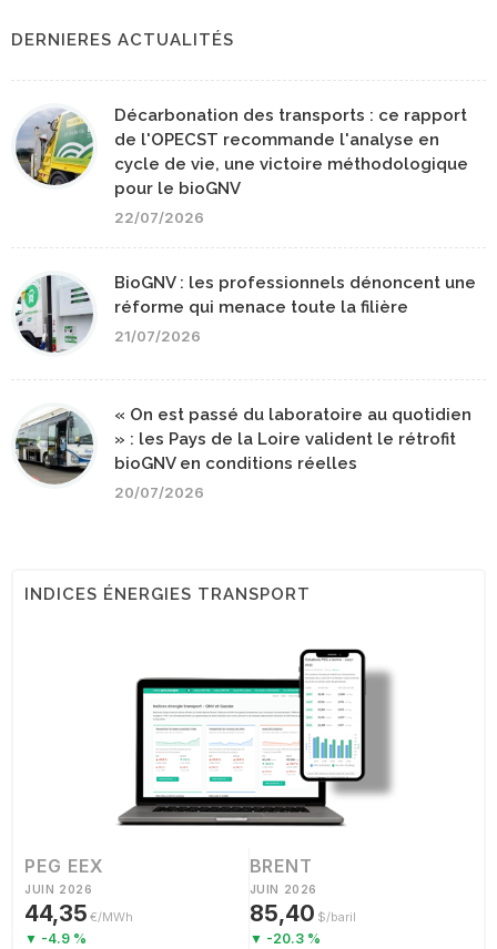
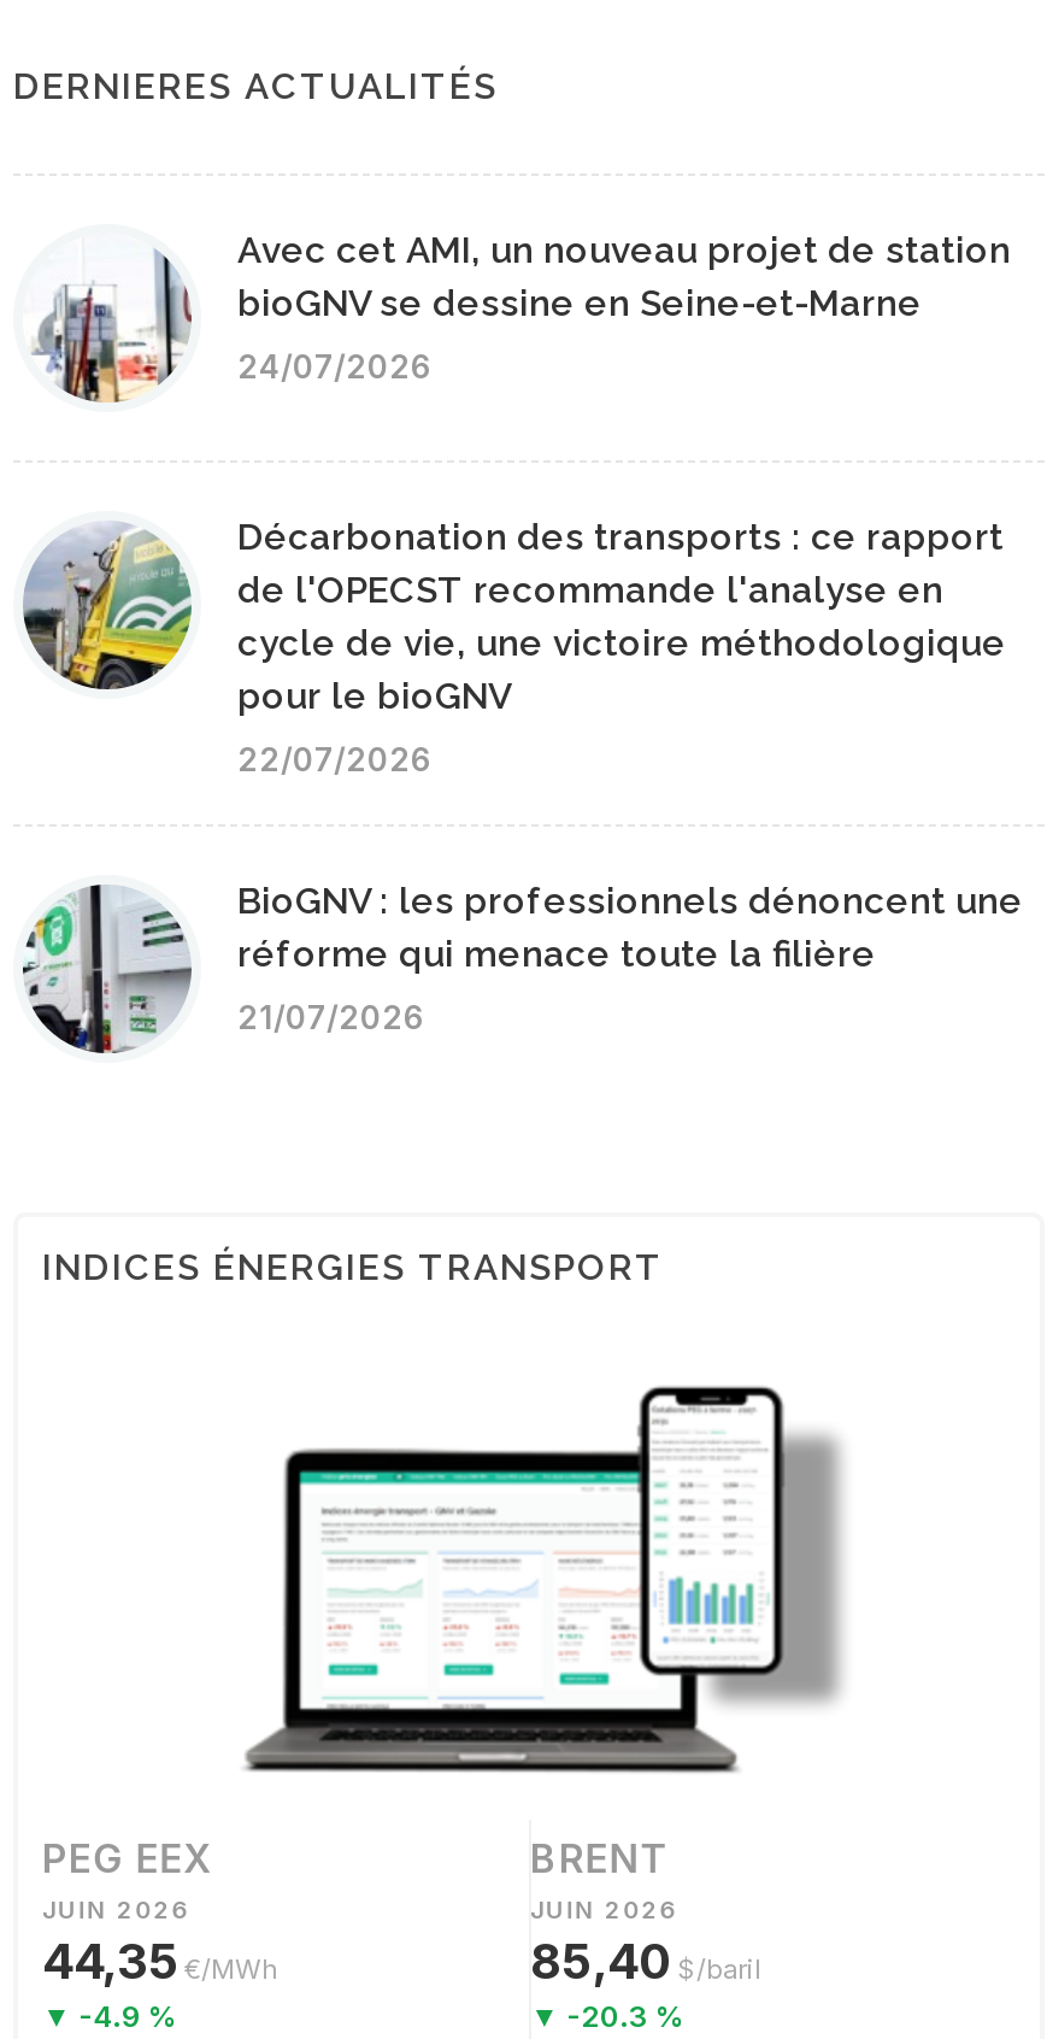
none -> [33,229,1011,402] [image] | Avec cet AMI, un nouveau projet de station | bioGNV se dessine en Seine-et-Marne | 24/07/2026
moved [11,104,476,345] -> [13,513,1023,1037]: [image] | Décarbonation des transports : ce rapport | de l'OPECST recommande l'analyse en | ... | réforme qui menace toute la filière | 21/07/2026
[14,405,471,501] [image] | « On est passé du laboratoire au quotidien | » : les Pays de la Loire valident le rétrofit | bioGNV en conditions réelles | 20/07/2026 -> none

